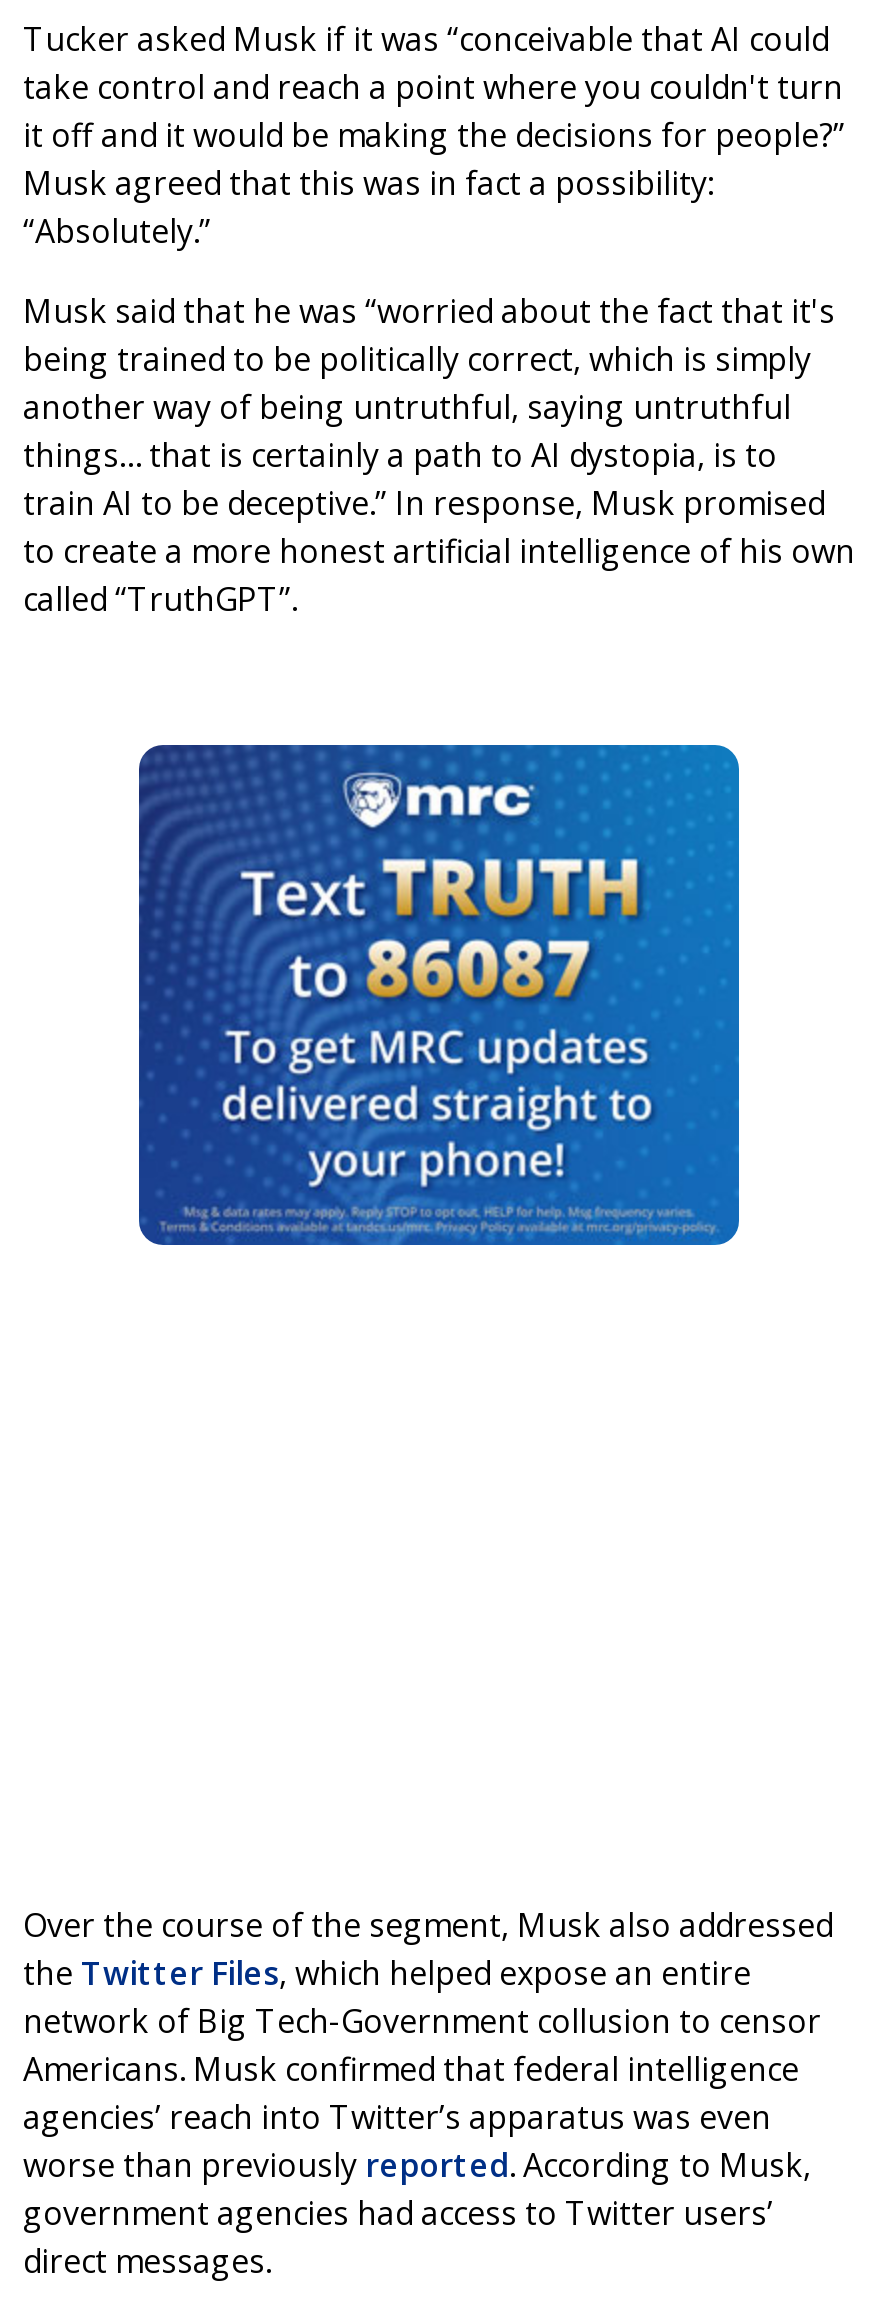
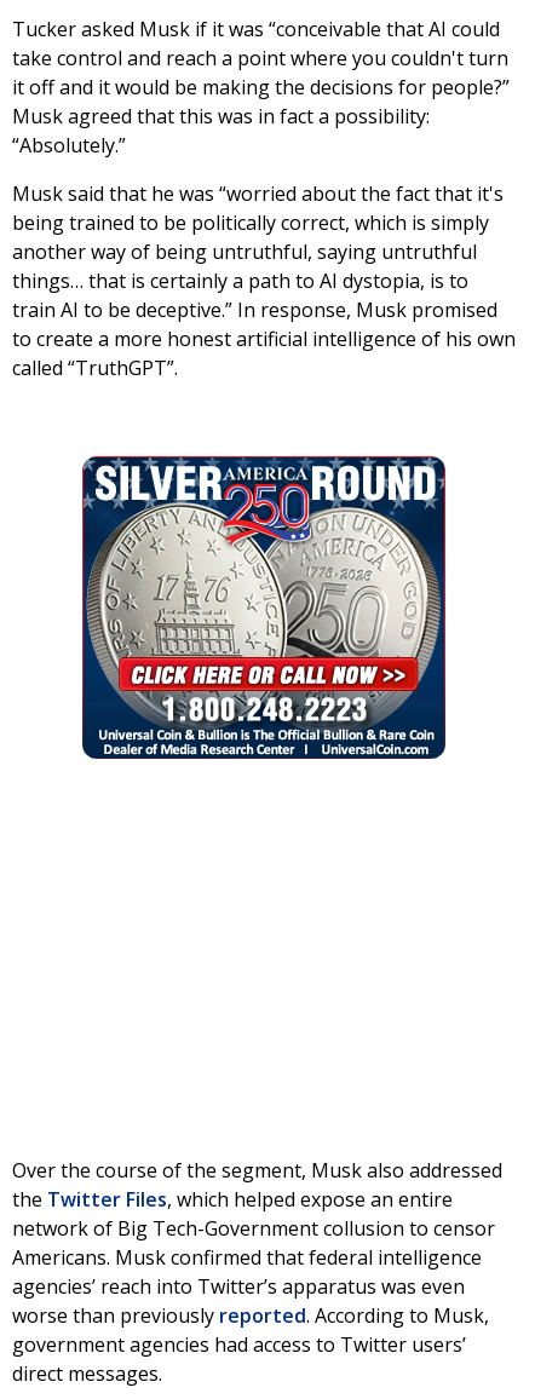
[137,743,741,1247] [image] -> [81,455,447,760] [image]

